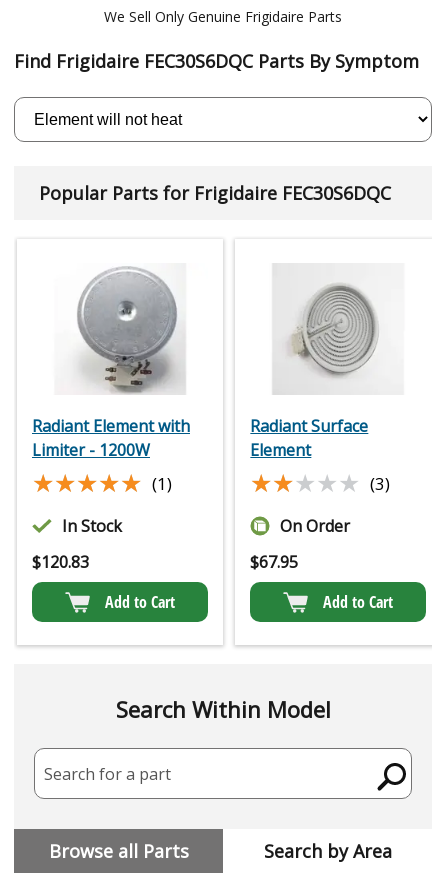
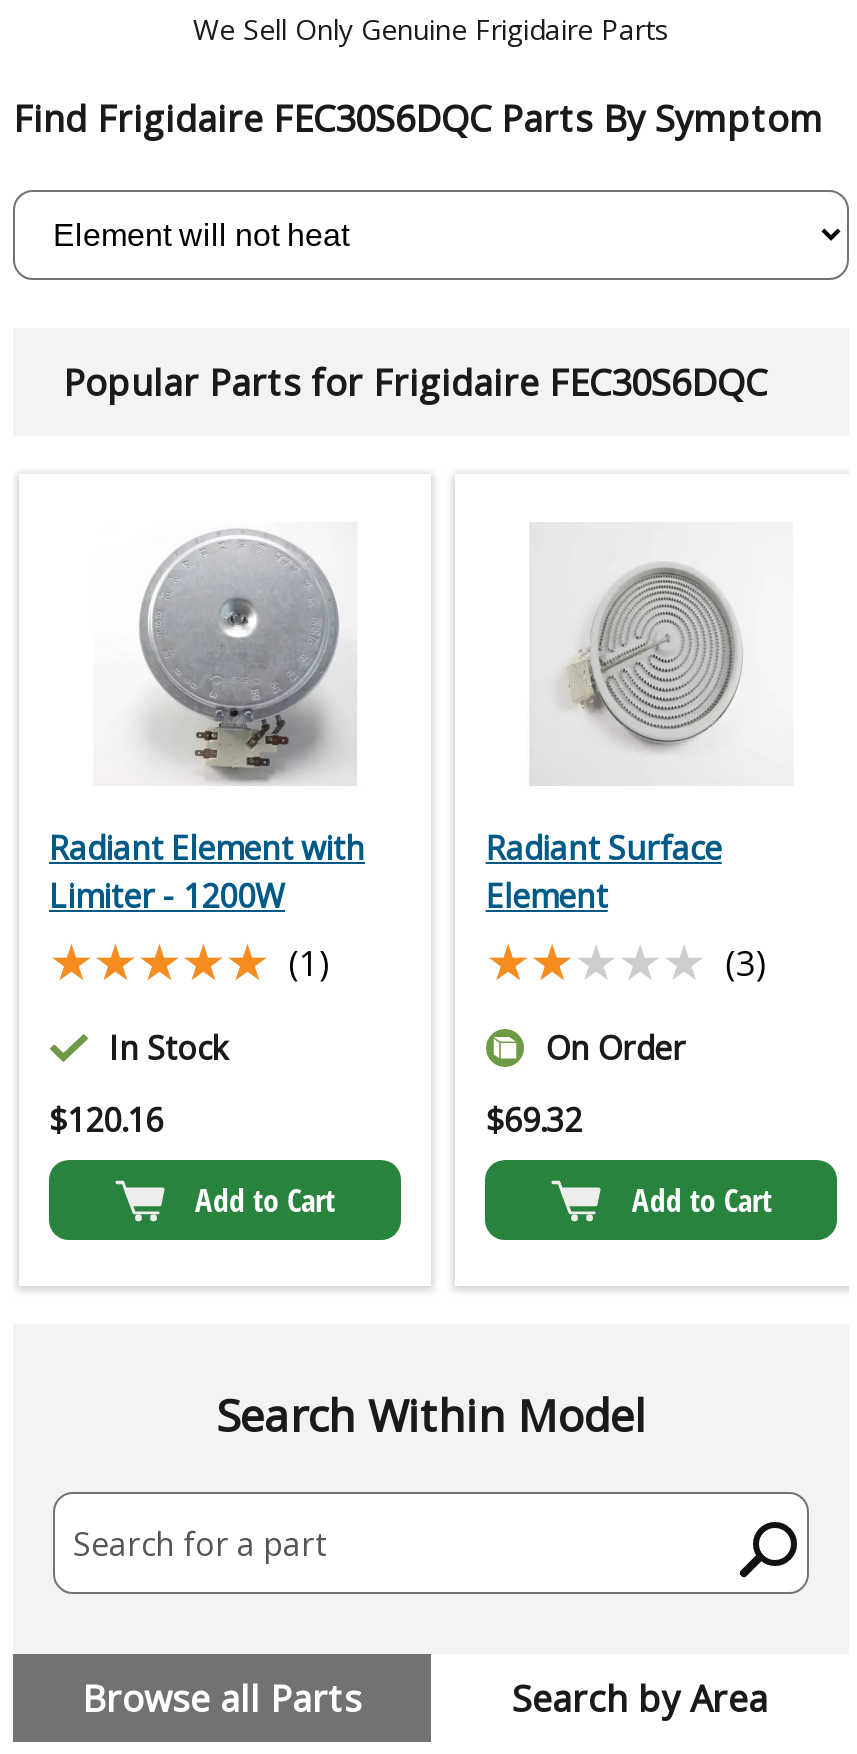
[32,551,89,573] $120.83 -> [49,1098,163,1142] $120.16
[250,551,298,573] $67.95 -> [486,1098,582,1142] $69.32

